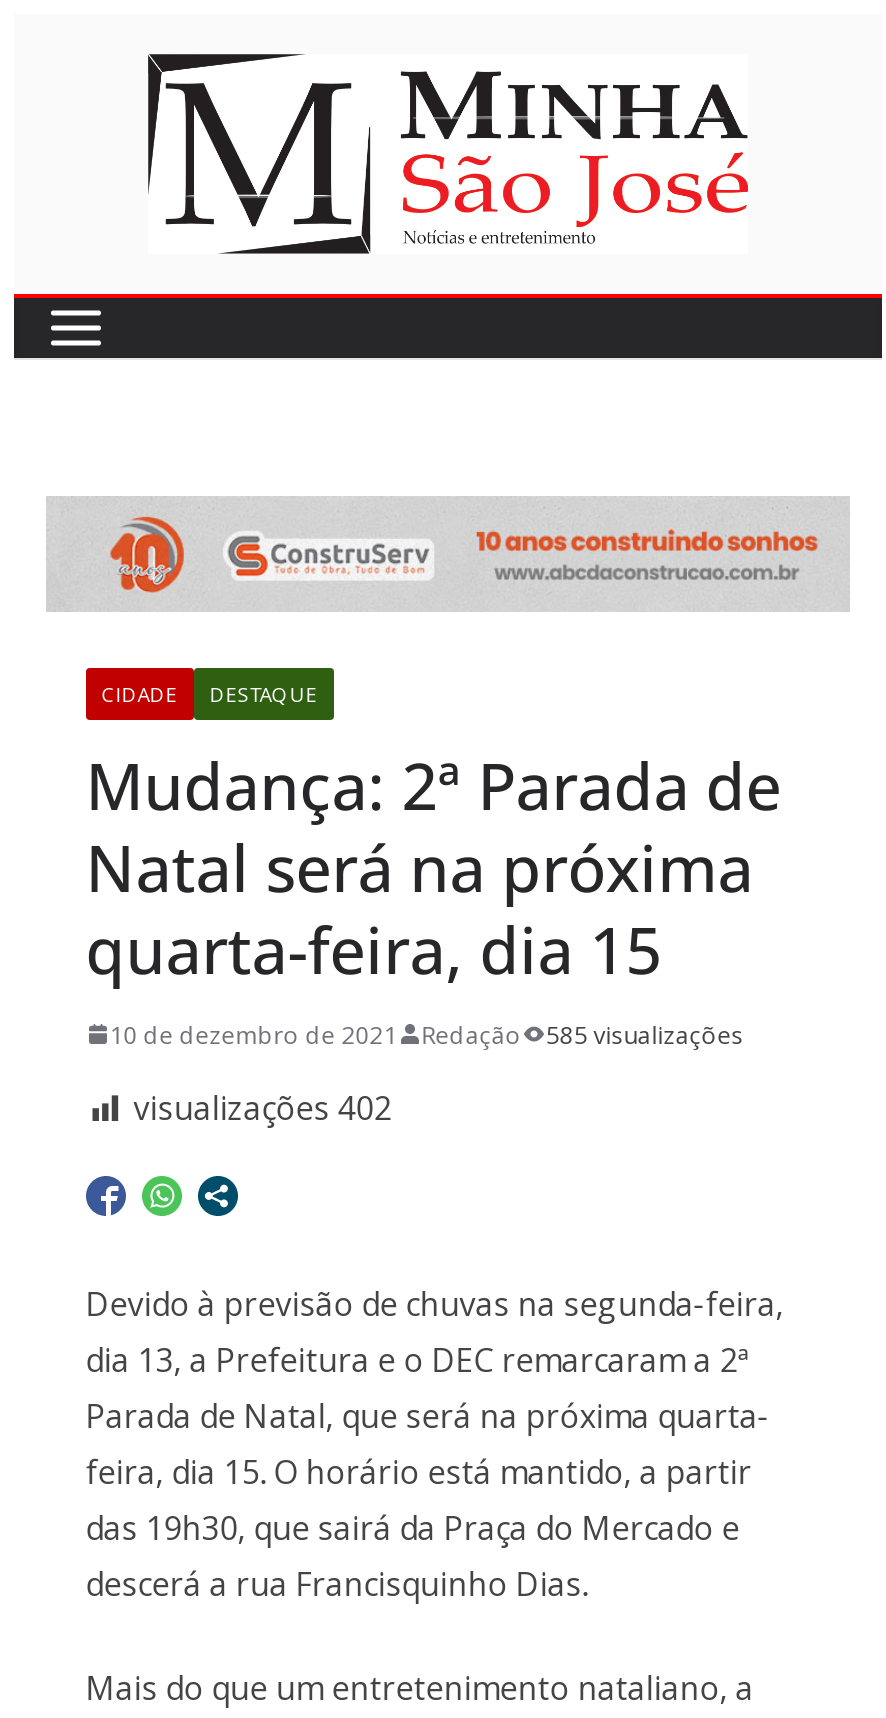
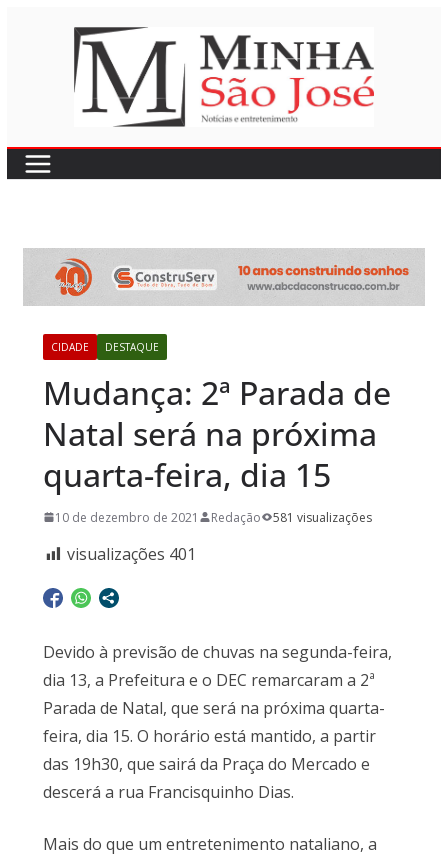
[545,1018,743,1052] 585 visualizações -> [273,509,372,526] 581 visualizações
[133,1086,391,1130] visualizações 402 -> [67,543,196,565] visualizações 401

